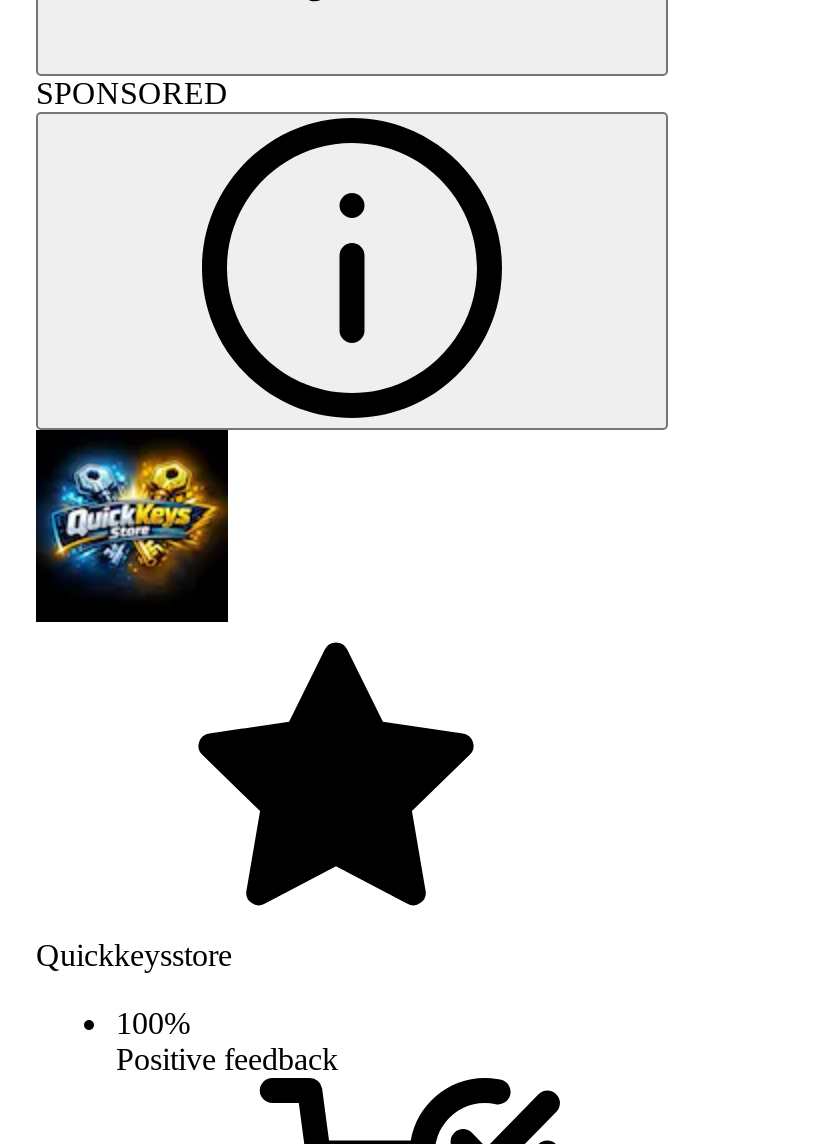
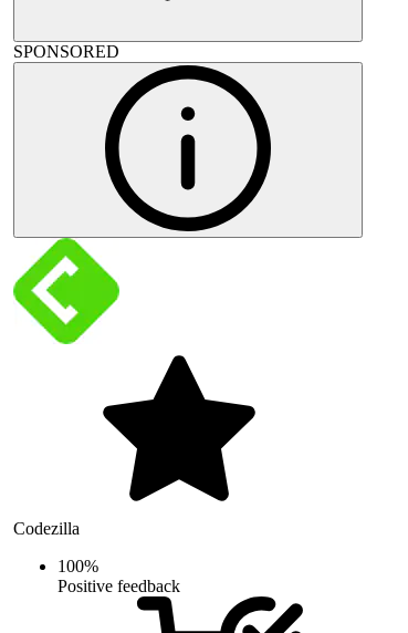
[34,428,230,624] [image] -> [12,237,121,345] [image]
[36,938,232,972] Quickkeysstore -> [13,519,80,538] Codezilla

